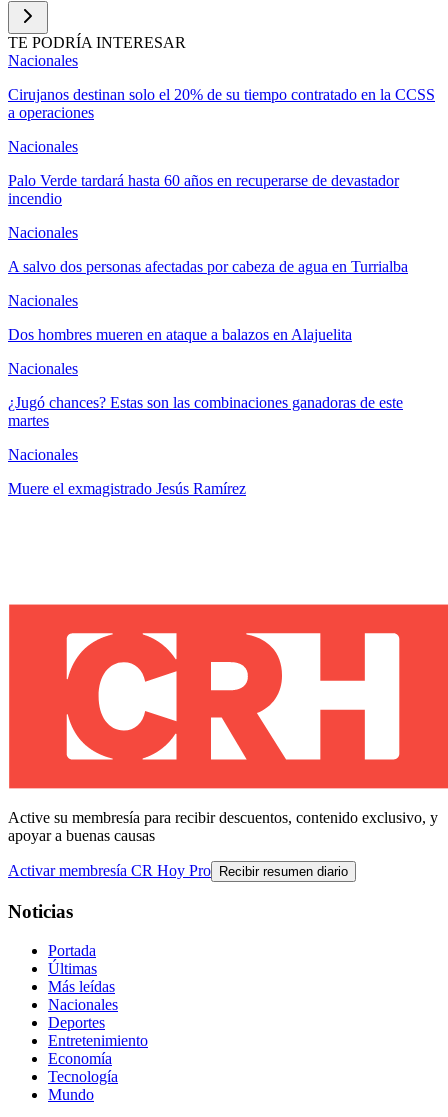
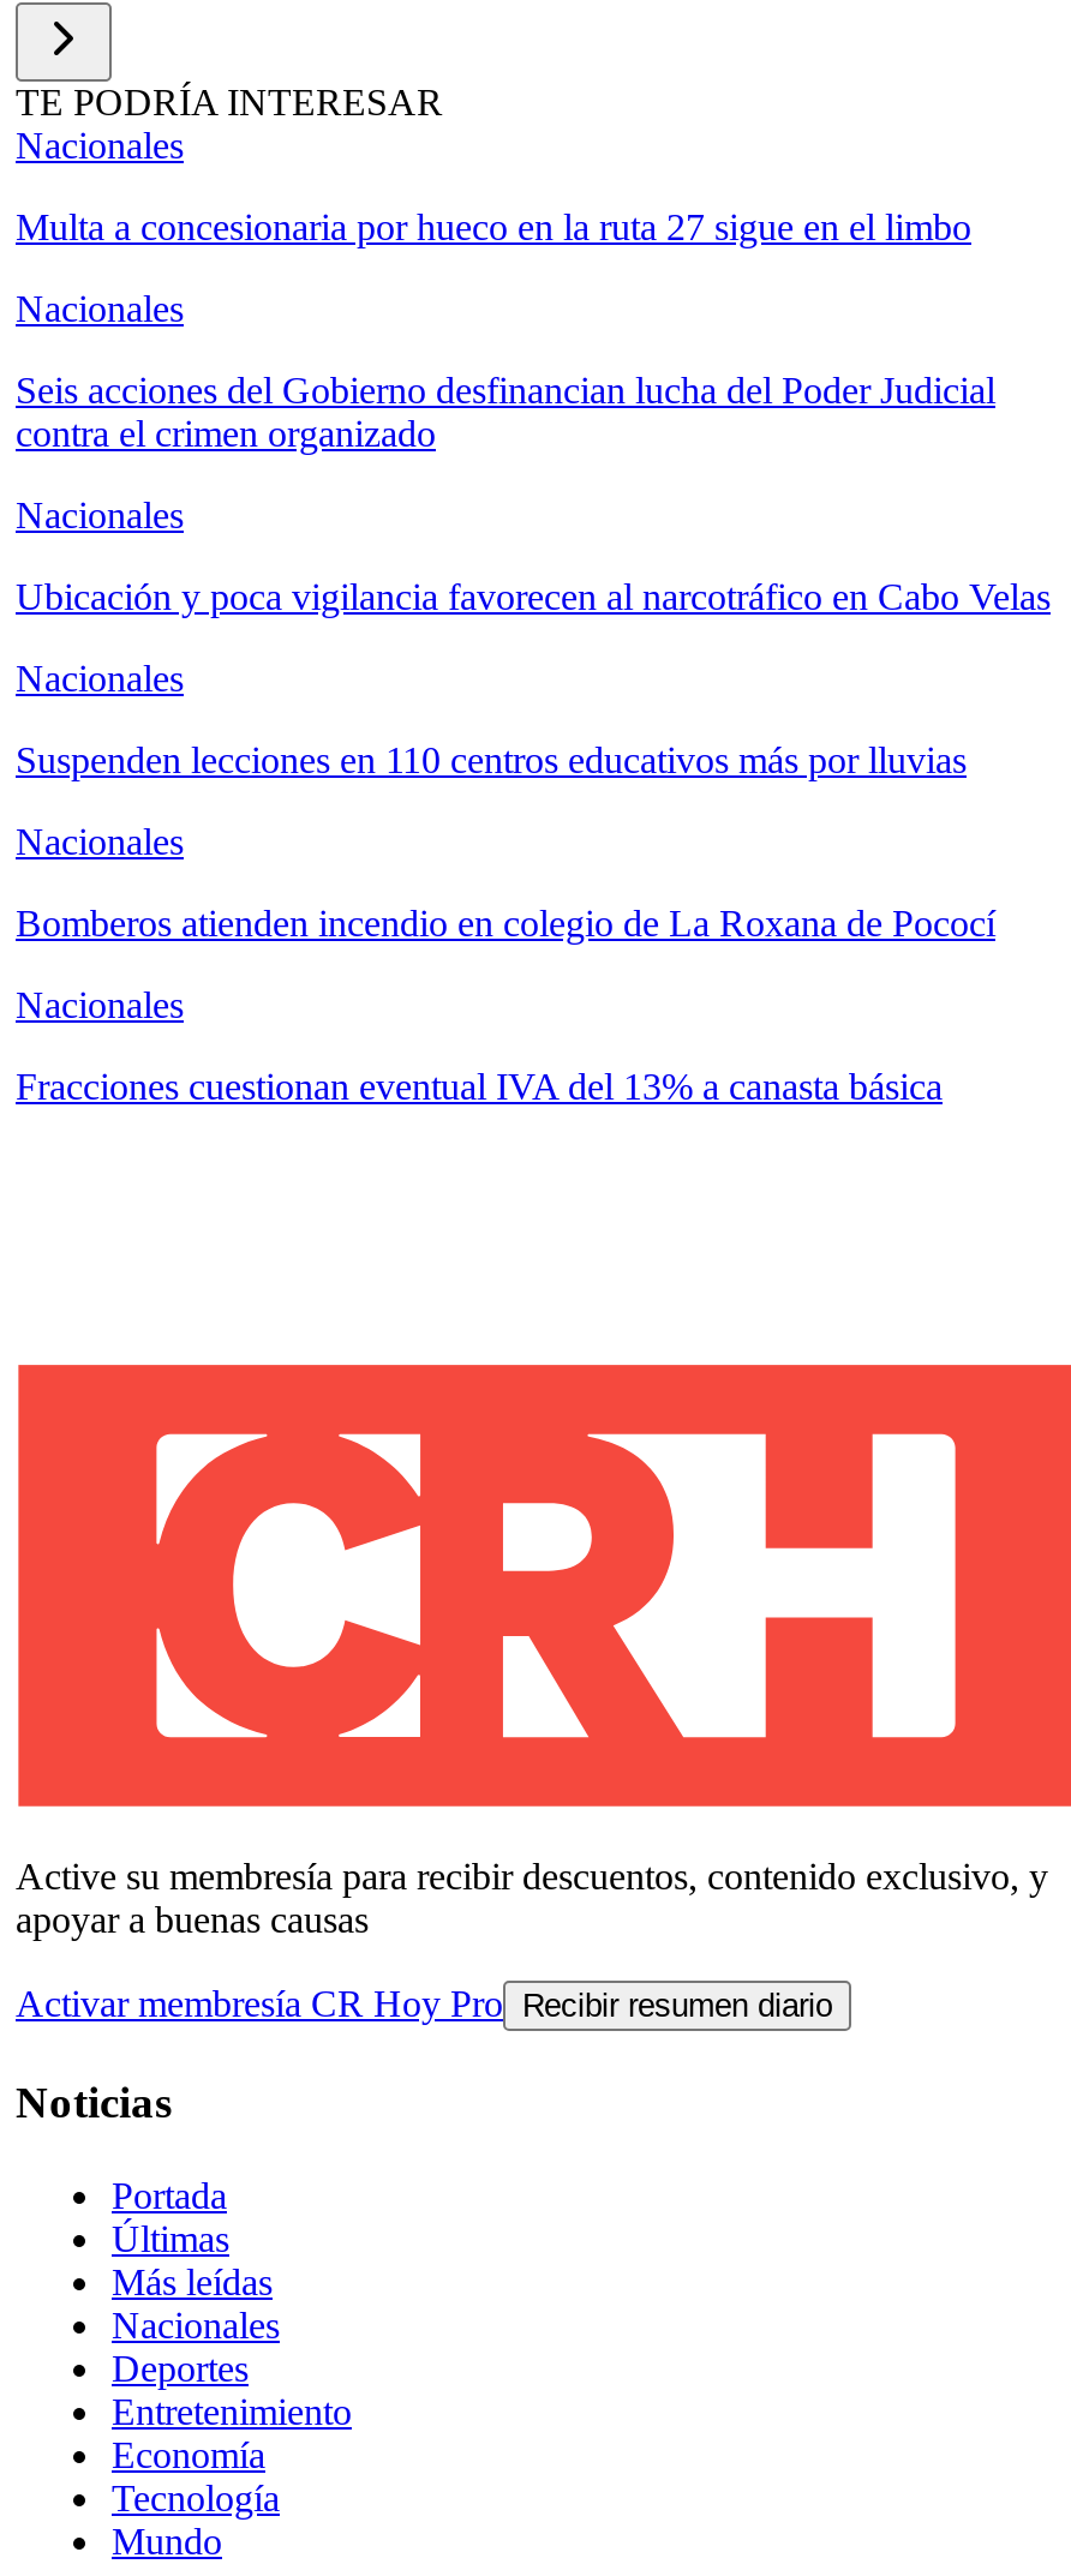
[8,86,435,121] Cirujanos destinan solo el 20% de su tiempo contratado en la CCSS | a operaciones -> [16,207,971,248] Multa a concesionaria por hueco en la ruta 27 sigue en el limbo
[8,172,399,207] Palo Verde tardará hasta 60 años en recuperarse de devastador | incendio -> [16,370,995,454] Seis acciones del Gobierno desfinancian lucha del Poder Judicial | contra el crimen organizado
[8,258,408,275] A salvo dos personas afectadas por cabeza de agua en Turrialba -> [16,577,1051,617] Ubicación y poca vigilancia favorecen al narcotráfico en Cabo Velas
[8,326,352,343] Dos hombres mueren en ataque a balazos en Alajuelita -> [16,740,967,781] Suspenden lecciones en 110 centros educativos más por lluvias
[8,394,403,429] ¿Jugó chances? Estas son las combinaciones ganadoras de este | martes -> [16,903,995,944] Bomberos atienden incendio en colegio de La Roxana de Pococí
[8,480,246,497] Muere el exmagistrado Jesús Ramírez -> [16,1066,943,1107] Fracciones cuestionan eventual IVA del 13% a canasta básica

